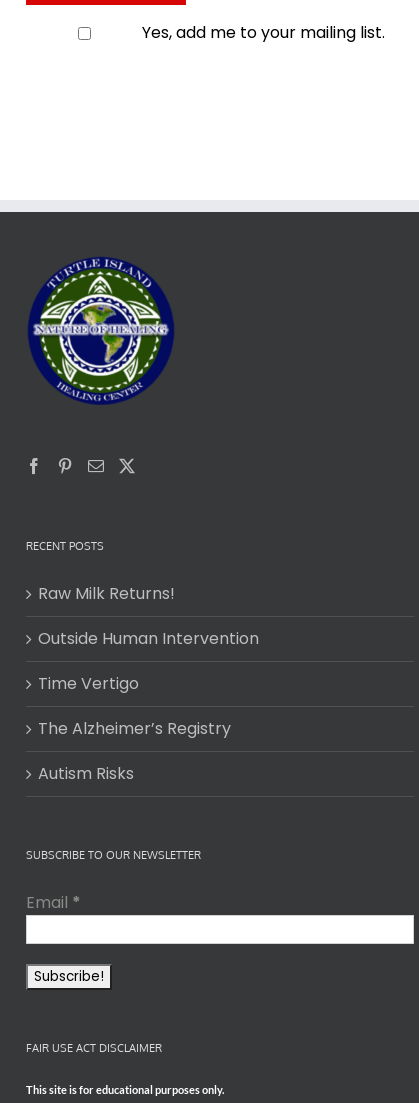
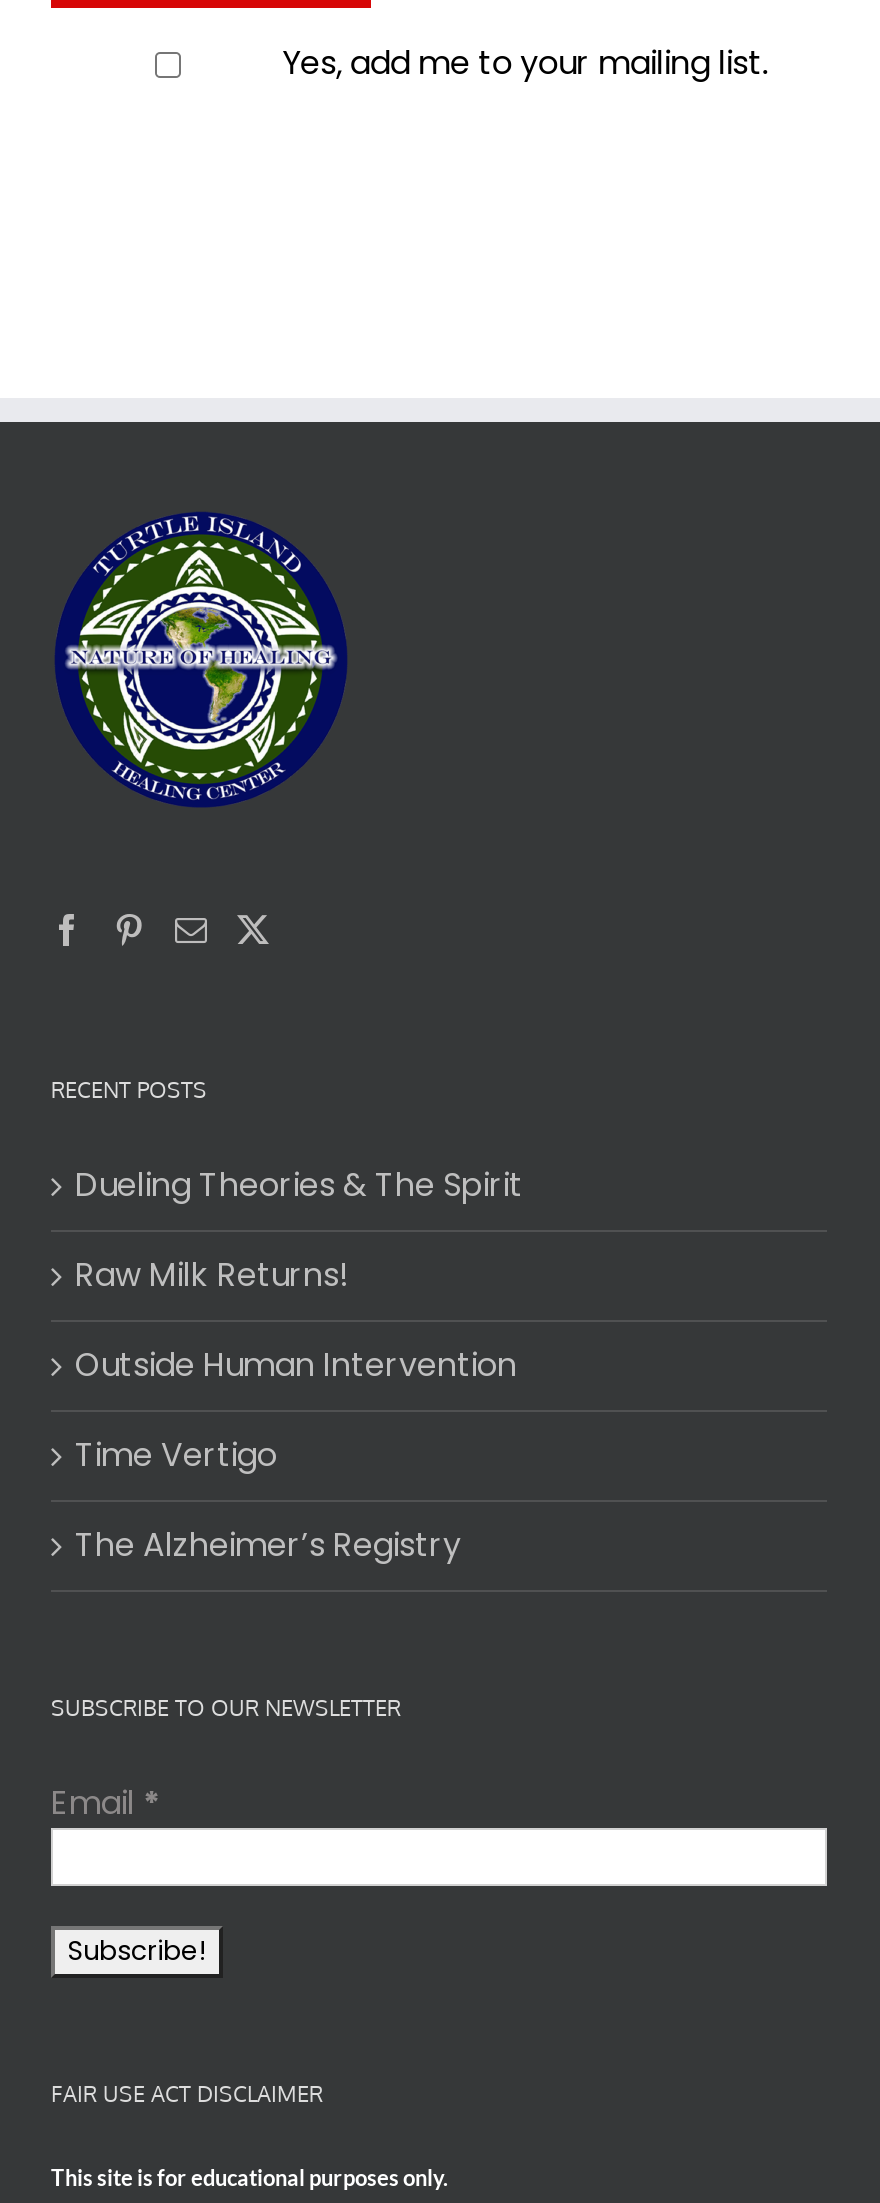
none -> [75,1162,523,1208] Dueling Theories & The Spirit
moved [38,582,259,740] -> [75,1252,517,1568]: Raw Milk Returns! | Outside Human Intervention | Time Vertigo | The Alzheimer’s Registry
[38,762,134,785] Autism Risks -> none

